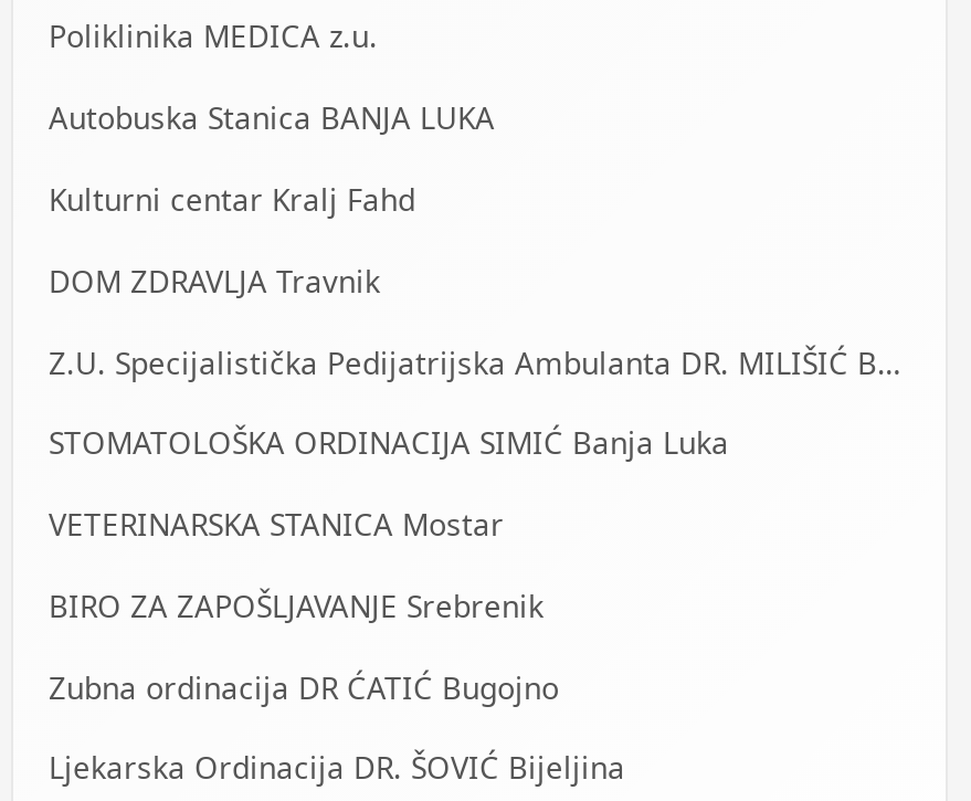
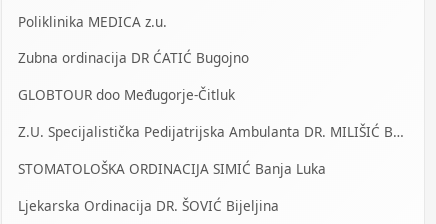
[49,97,495,302] Autobuska Stanica BANJA LUKA | Kulturni centar Kralj Fahd | DOM ZDRAVLJA Travnik -> [18,85,235,104] GLOBTOUR doo Međugorje-Čitluk
[49,503,543,627] VETERINARSKA STANICA Mostar | BIRO ZA ZAPOŠLJAVANJE Srebrenik -> none
moved [49,666,559,708] -> [18,48,249,67]: Zubna ordinacija DR ĆATIĆ Bugojno

